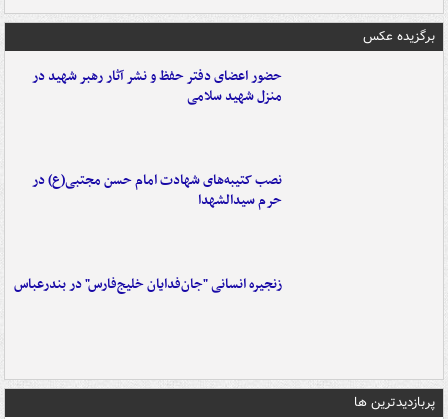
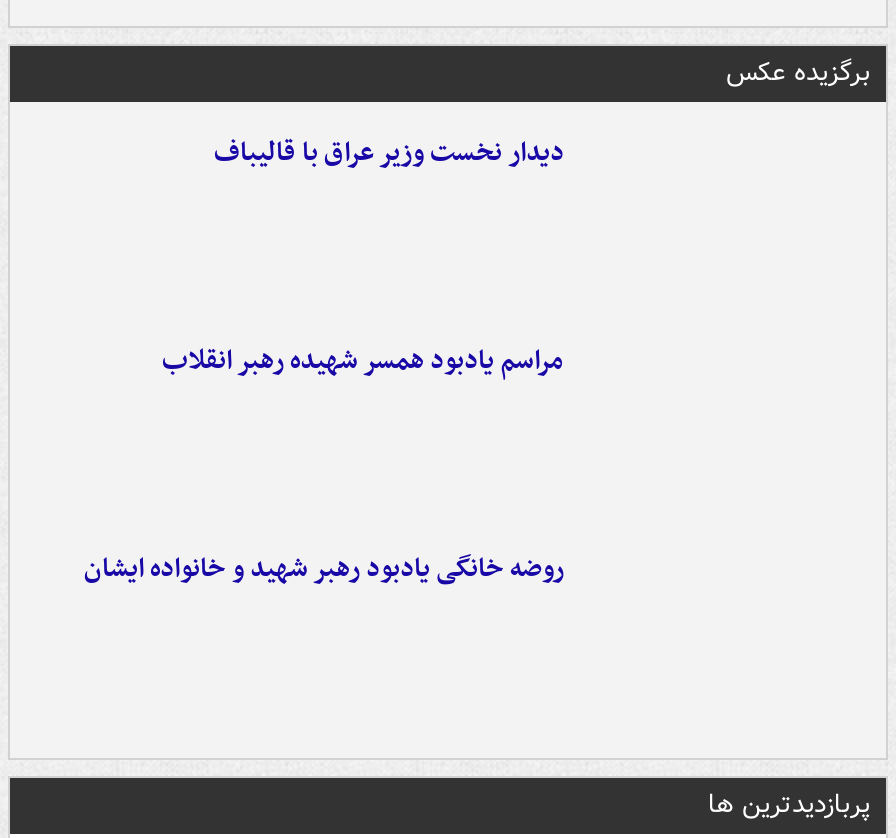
[32,65,282,108] حضور اعضای دفتر حفظ و نشر آثار رهبر شهید در | منزل شهید سلامی -> [214,130,564,176] دیدار نخست وزیر عراق با قالیباف
[32,169,282,212] نصب کتیبه‌های شهادت امام حسن مجتبی(ع) در | حرم سیدالشهدا -> [162,338,564,384] مراسم یادبود همسر شهیده رهبر انقلاب
[14,273,282,296] زنجیره انسانی "جان‌فدایان خلیج‌فارس" در بندرعباس -> [84,546,564,592] روضه خانگی یادبود رهبر شهید و خانواده ایشان

